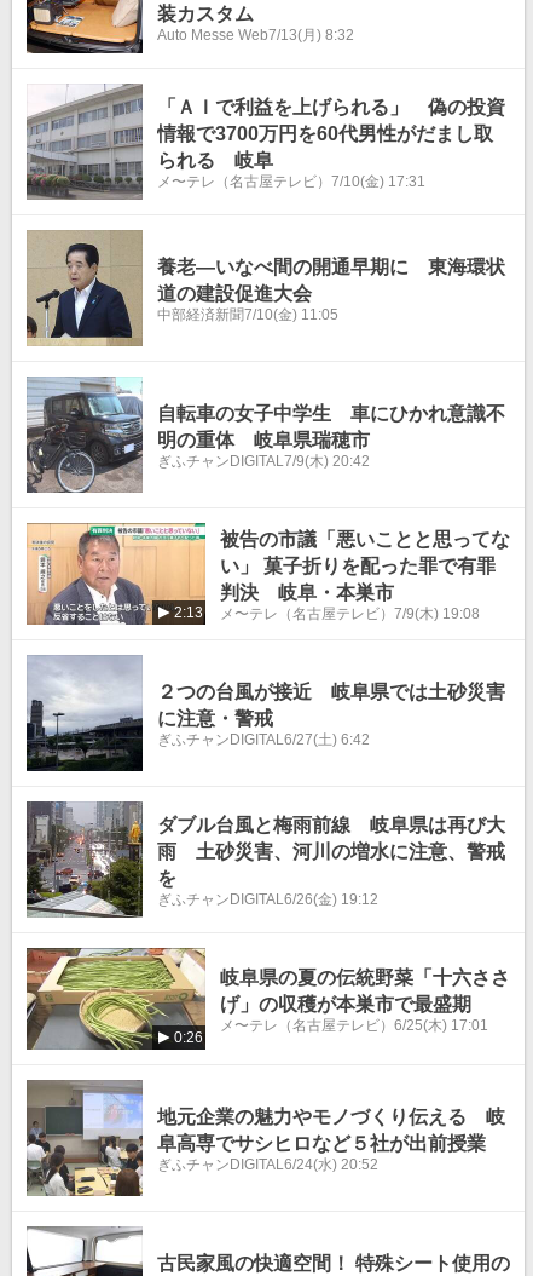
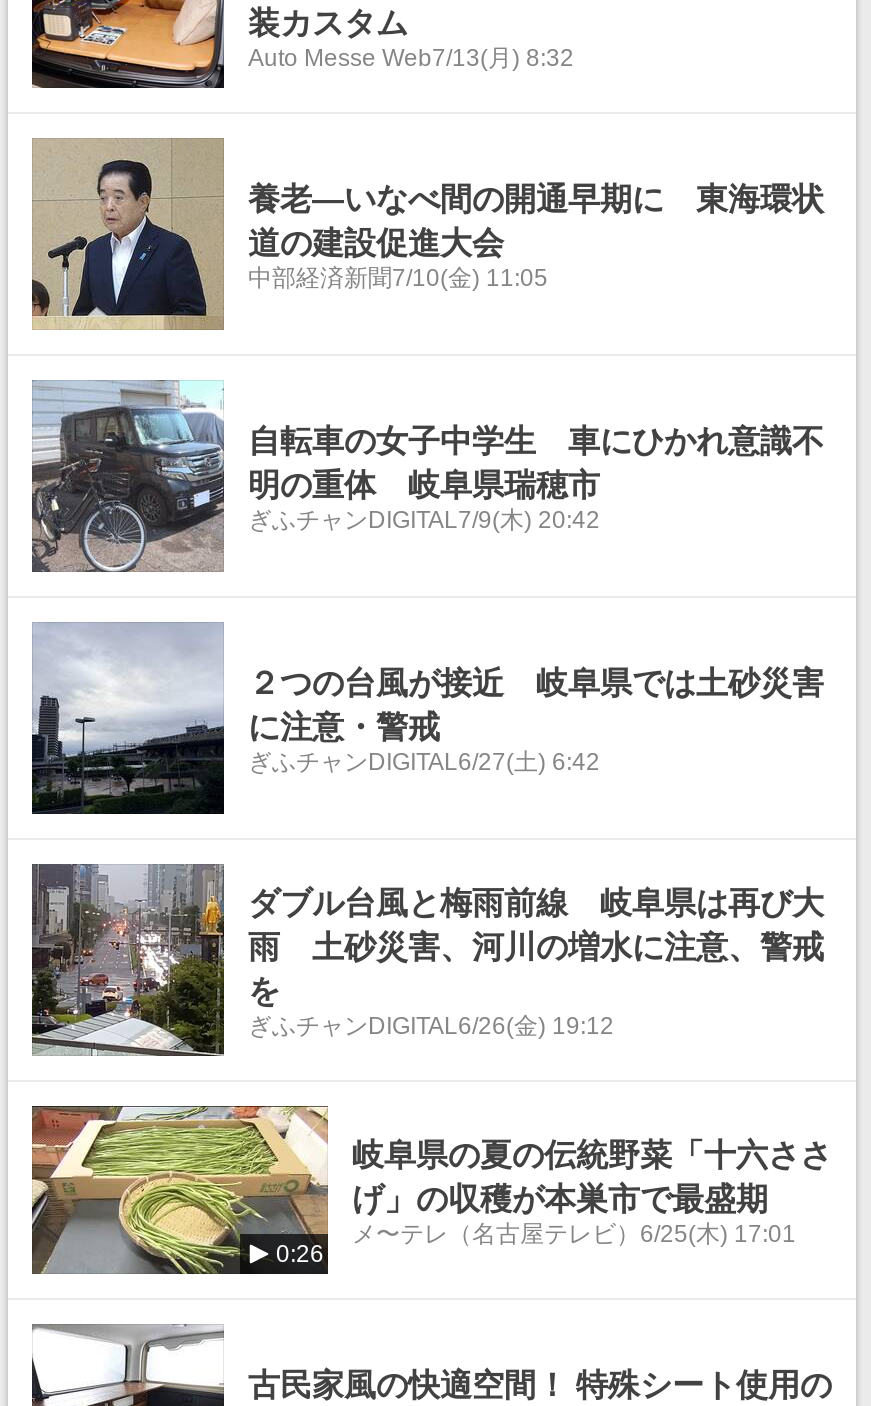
[27,85,505,200] [image] | 「ＡＩで利益を上げられる」 偽の投資 | 情報で3700万円を60代男性がだまし取 | られる 岐阜 | メ〜テレ（名古屋テレビ）7/10(金) 17:31 -> none
[25,522,203,626] [image] | 2:13 -> none
[220,528,510,622] 被告の市議「悪いことと思ってな | い」 菓子折りを配った罪で有罪 | 判決 岐阜・本巣市 | メ〜テレ（名古屋テレビ）7/9(木) 19:08 -> none
[25,1080,505,1196] [image] | 地元企業の魅力やモノづくり伝える 岐 | 阜高専でサシヒロなど５社が出前授業 | ぎふチャンDIGITAL 6/24(水) 20:52 -> none

